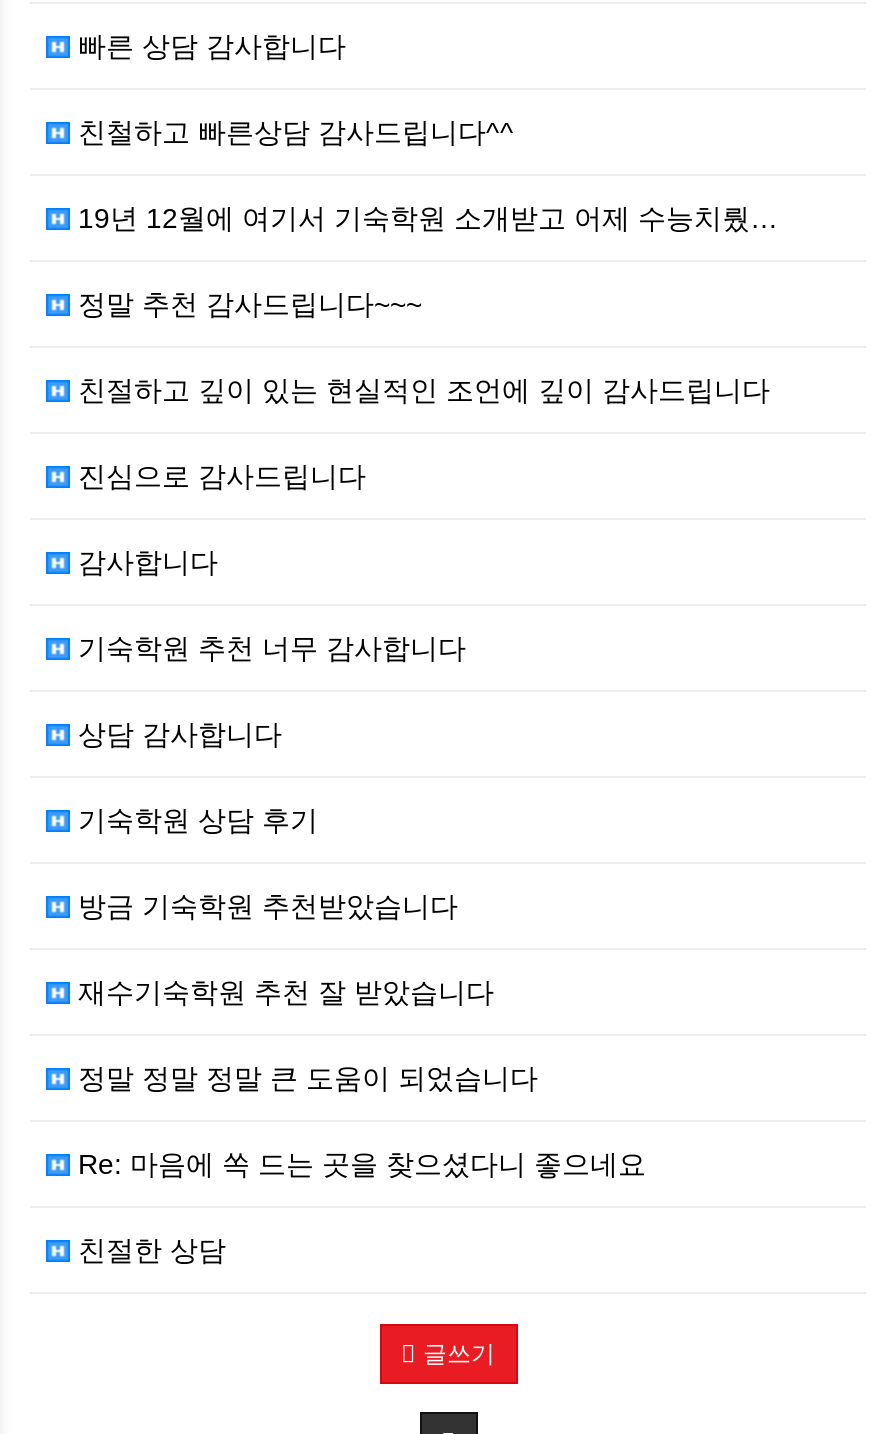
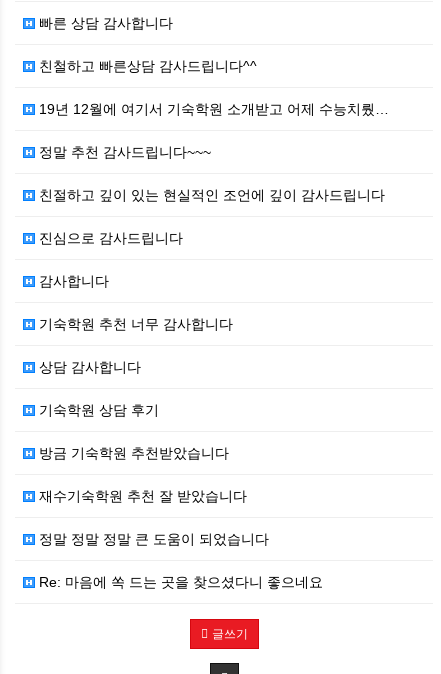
[70,1234,226,1266] 친절한 상담 -> none

